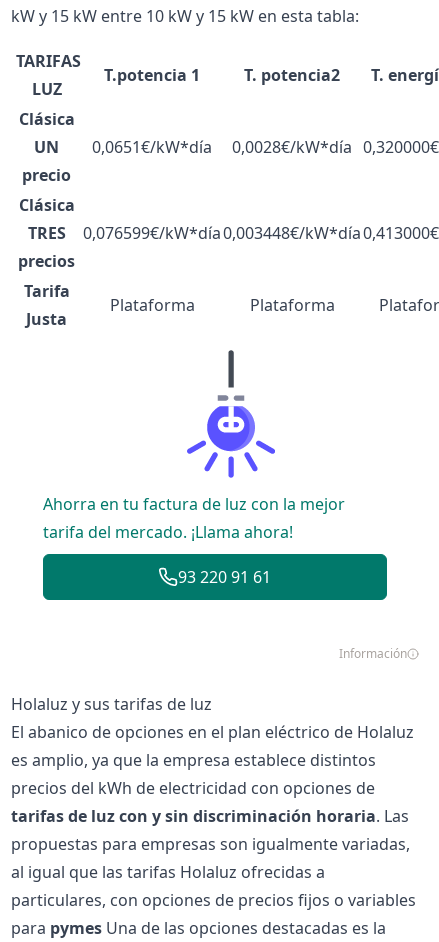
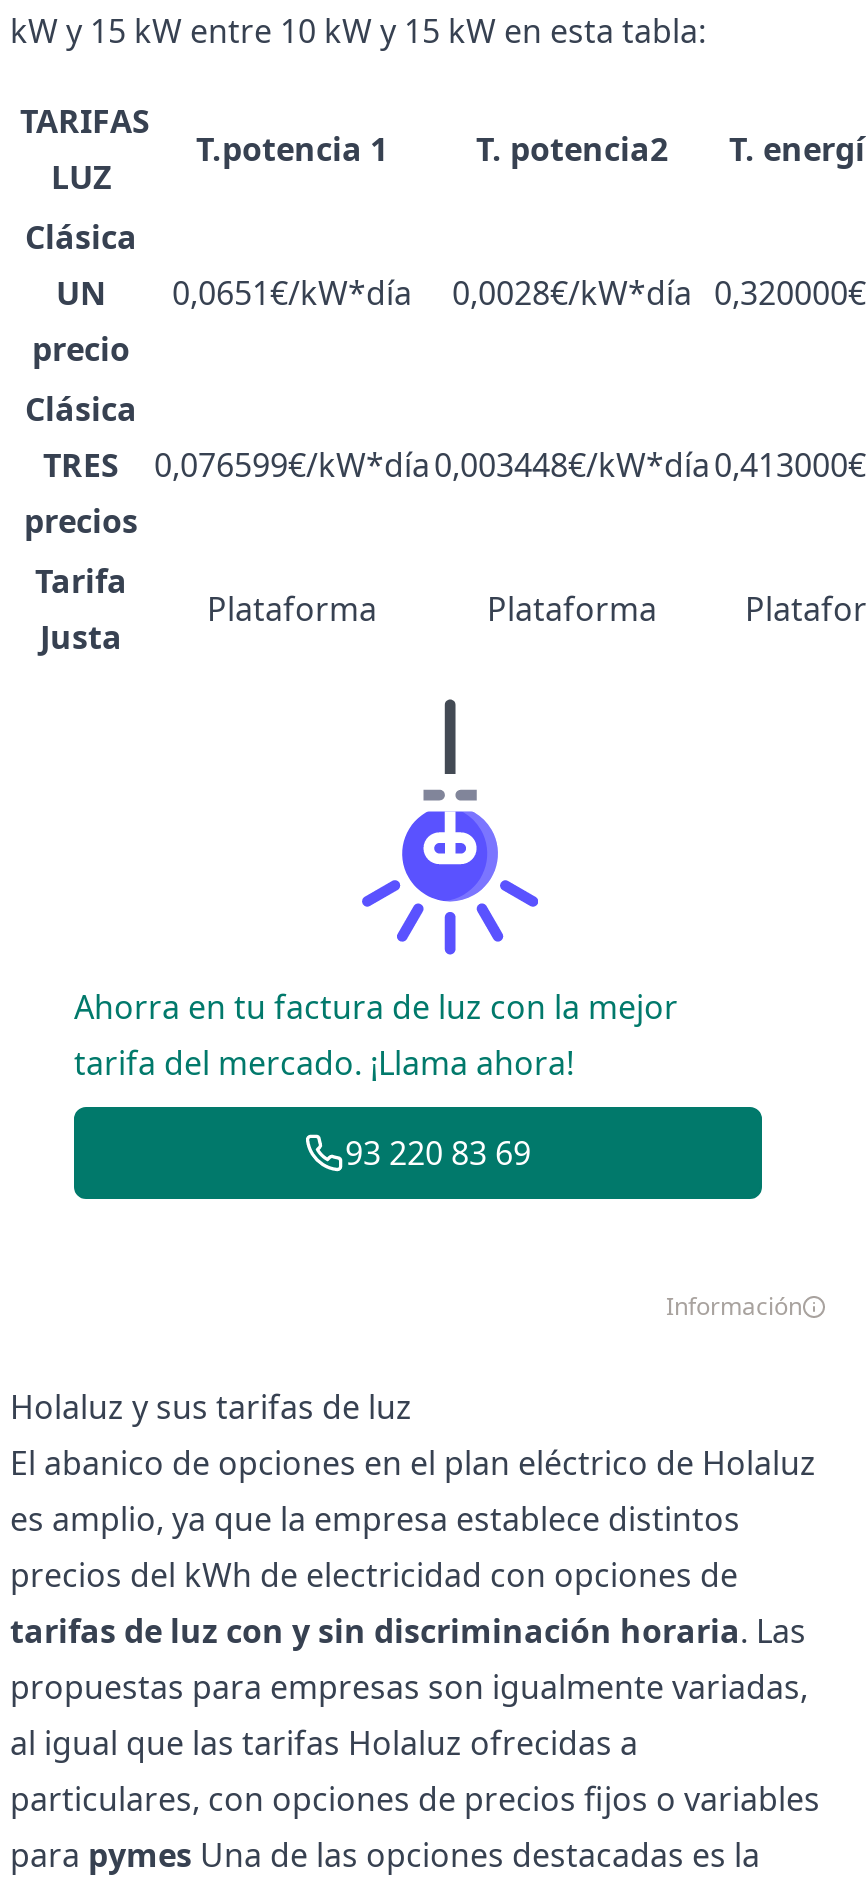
[178,566,271,588] 93 220 91 61 -> [345,1131,531,1175] 93 220 83 69

